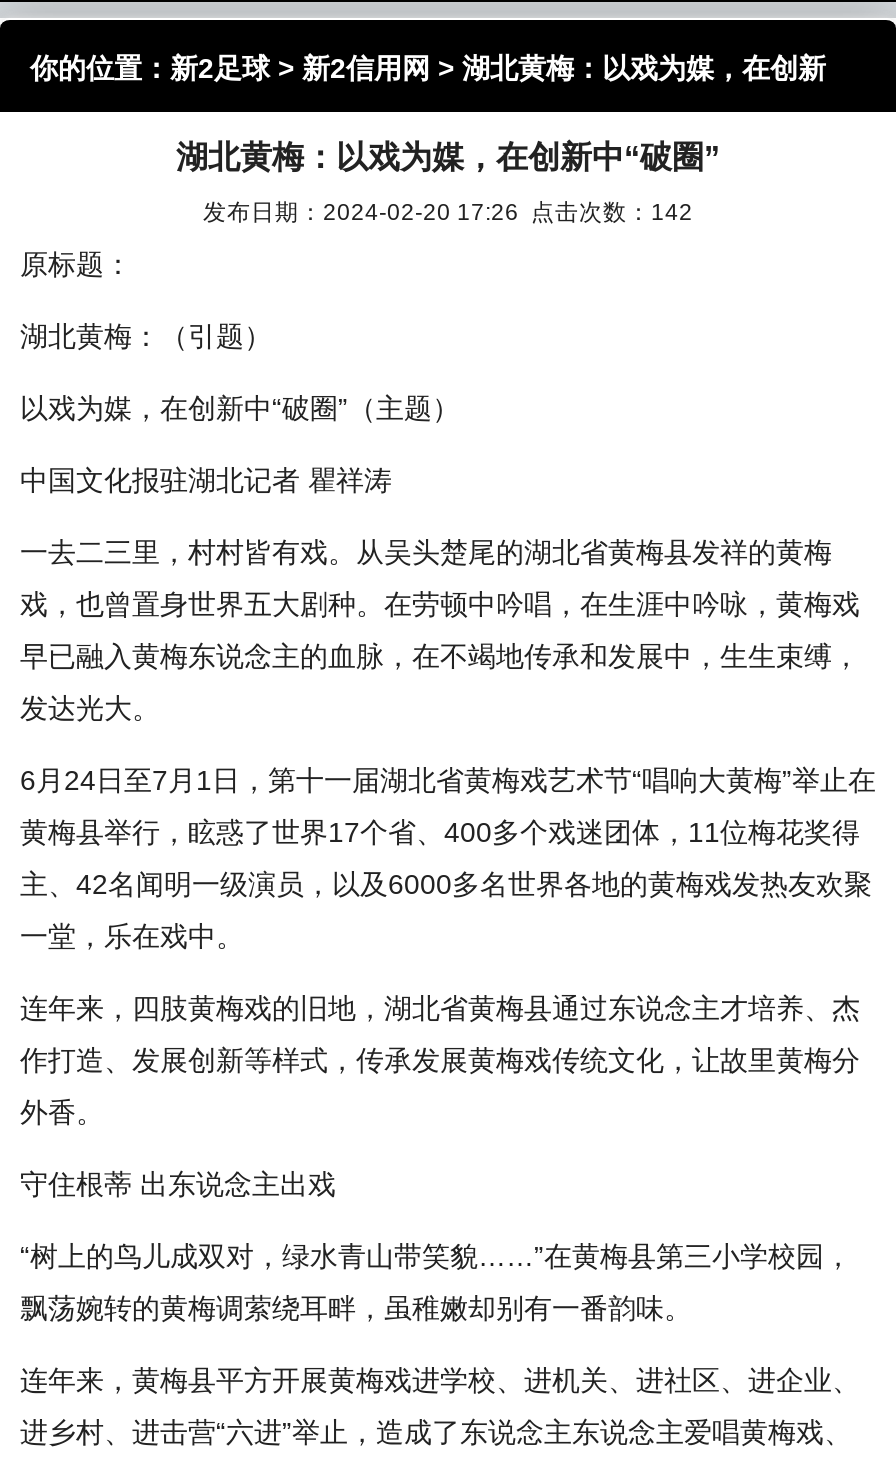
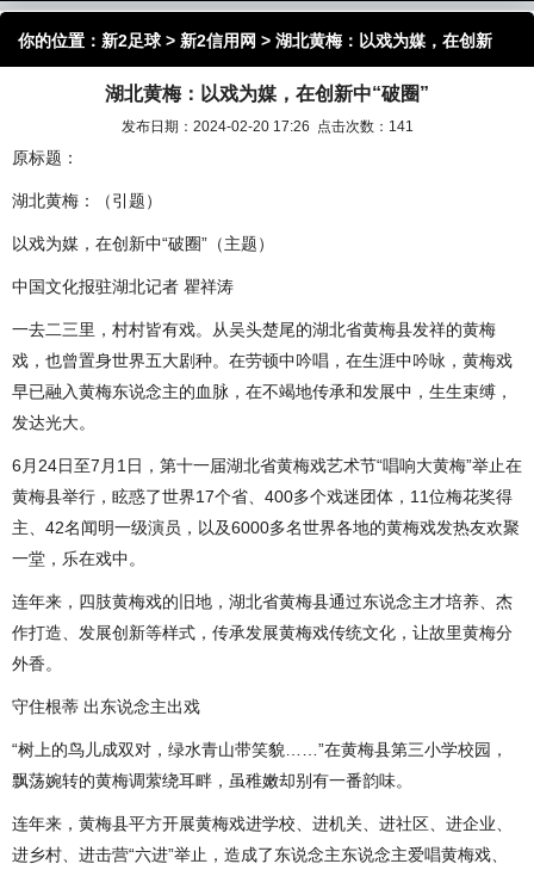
[203,198,693,224] 发布日期：2024-02-20 17:26 点击次数：142 -> [121,118,413,134] 发布日期：2024-02-20 17:26 点击次数：141

